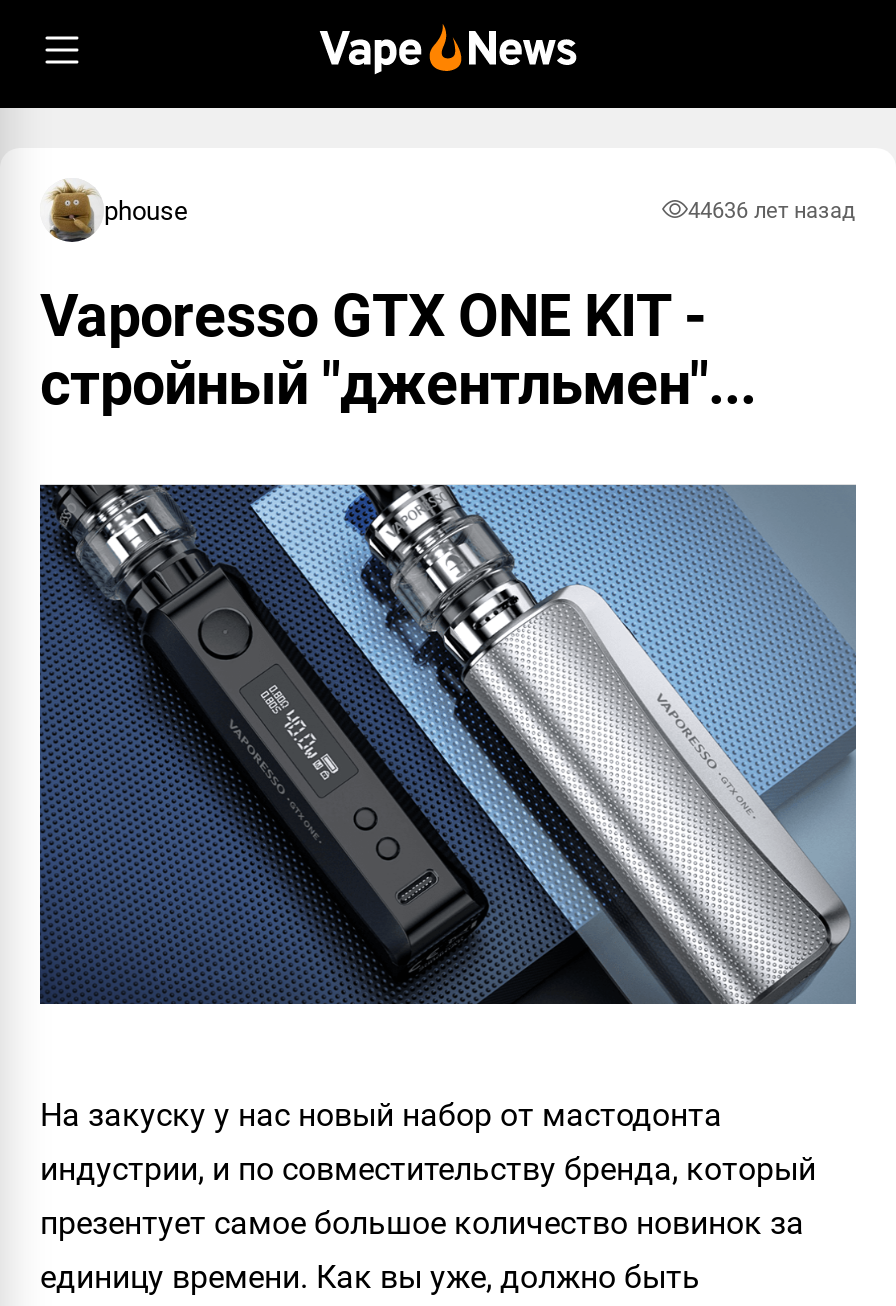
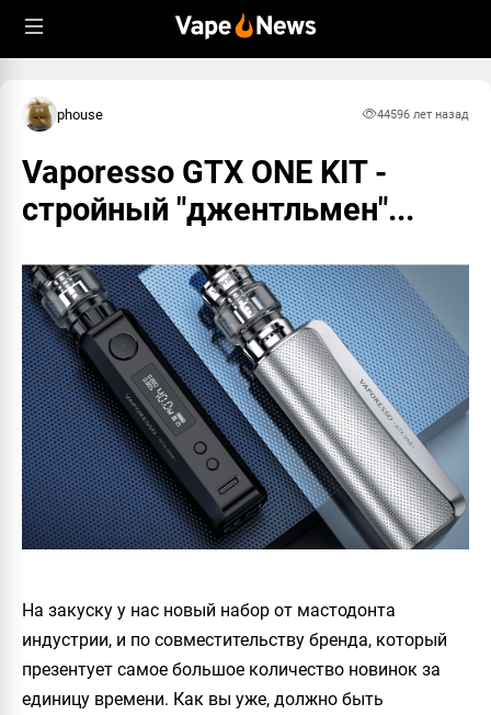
[688,197,856,223] 44636 лет назад -> [377,107,469,121] 44596 лет назад

